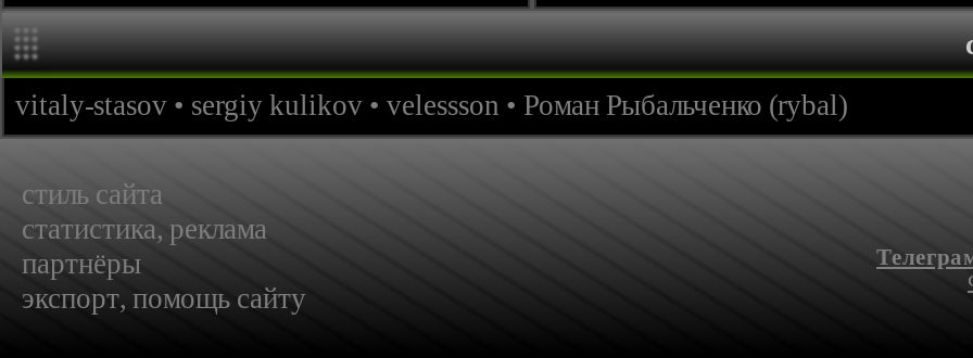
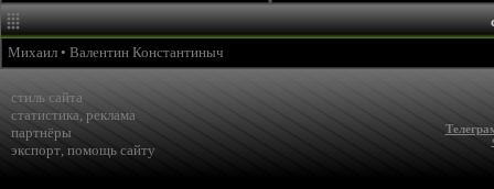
[15,89,847,122] vitaly-stasov • sergiy kulikov • velessson • Роман Рыбальченко (rybal) -> [8,44,224,60] Михаил • Валентин Константиныч

